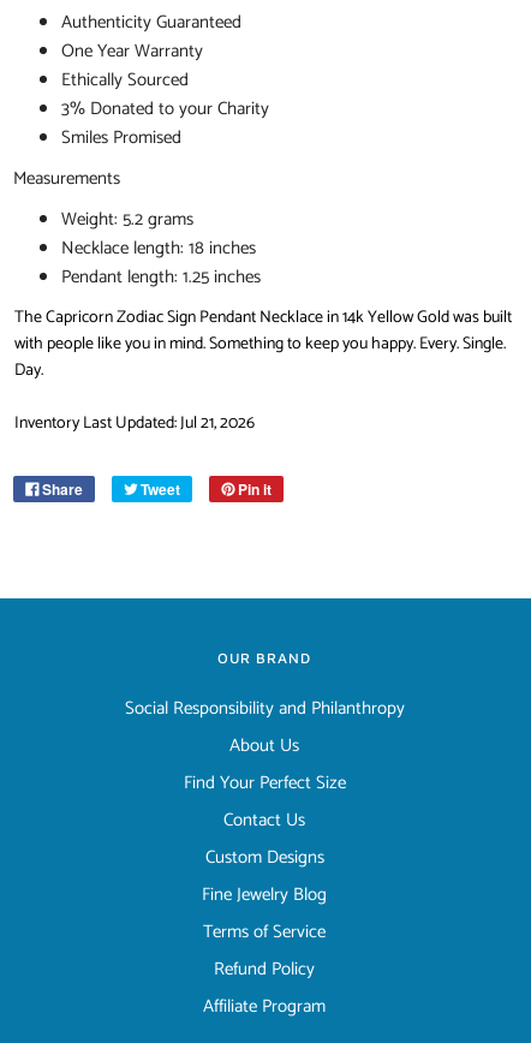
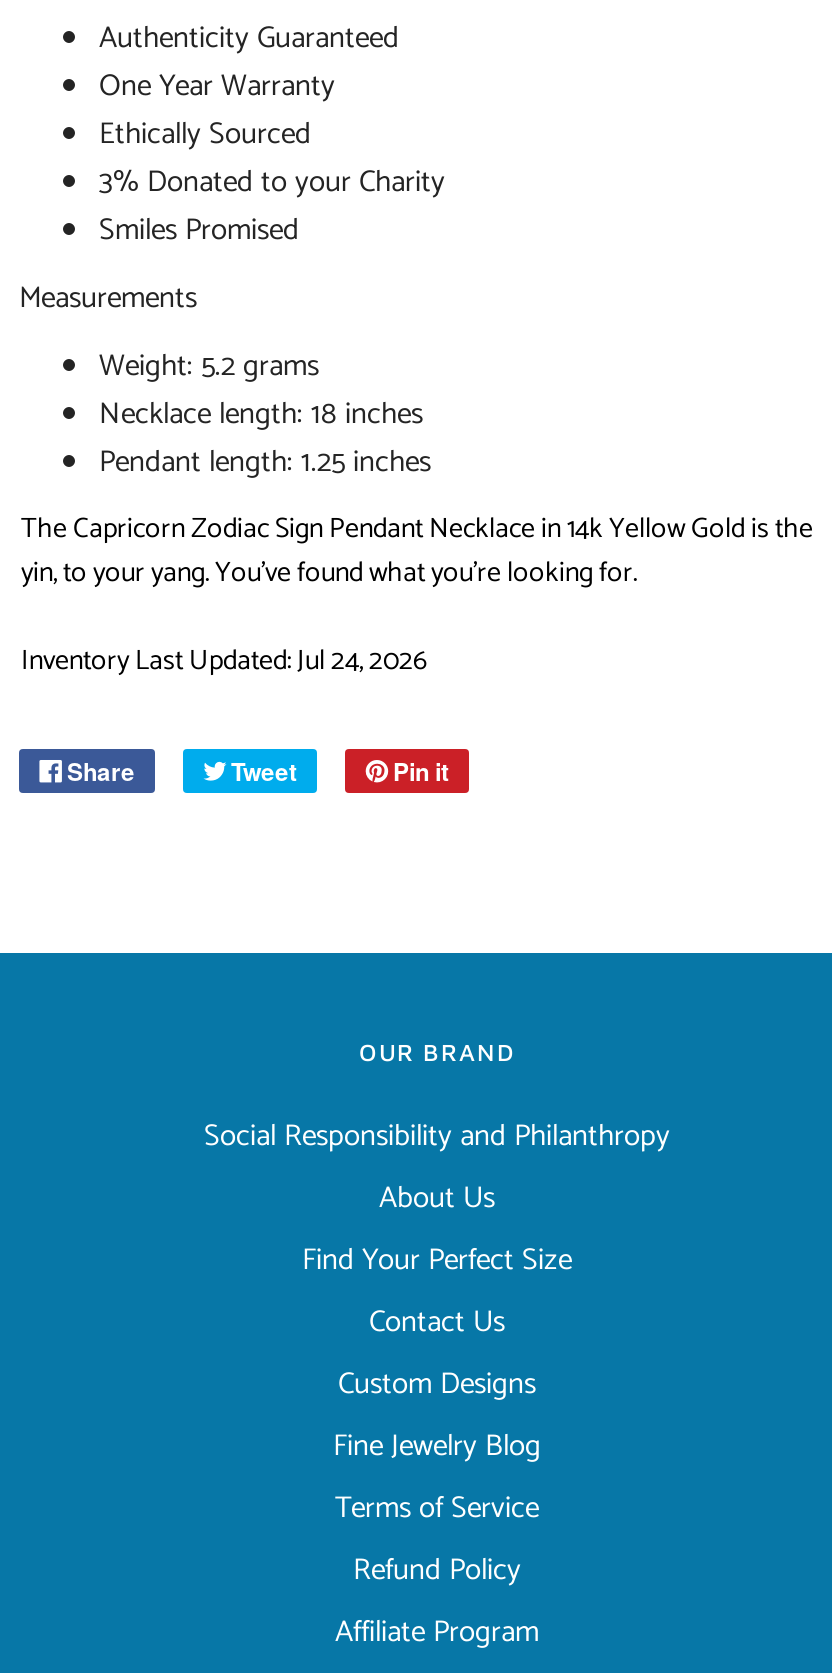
[14,304,512,385] The Capricorn Zodiac Sign Pendant Necklace in 14k Yellow Gold was built | with people like you in mind. Something to keep you happy. Every. Single. | Day. -> [21,506,813,596] The Capricorn Zodiac Sign Pendant Necklace in 14k Yellow Gold is the | yin, to your yang. You've found what you're looking for.
[14,410,255,438] Inventory Last Updated: Jul 21, 2026 -> [21,638,427,684] Inventory Last Updated: Jul 24, 2026

